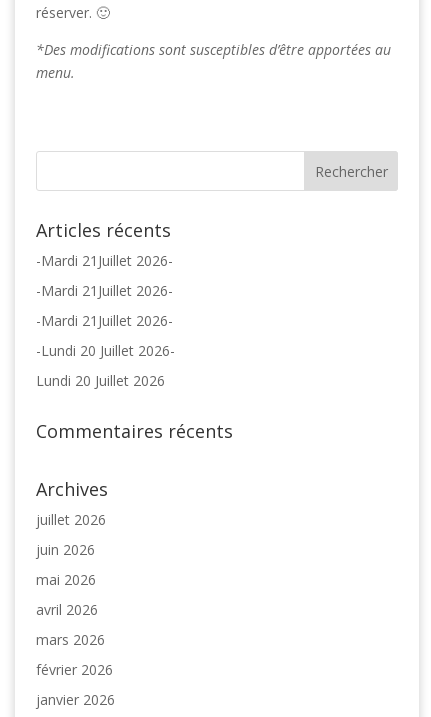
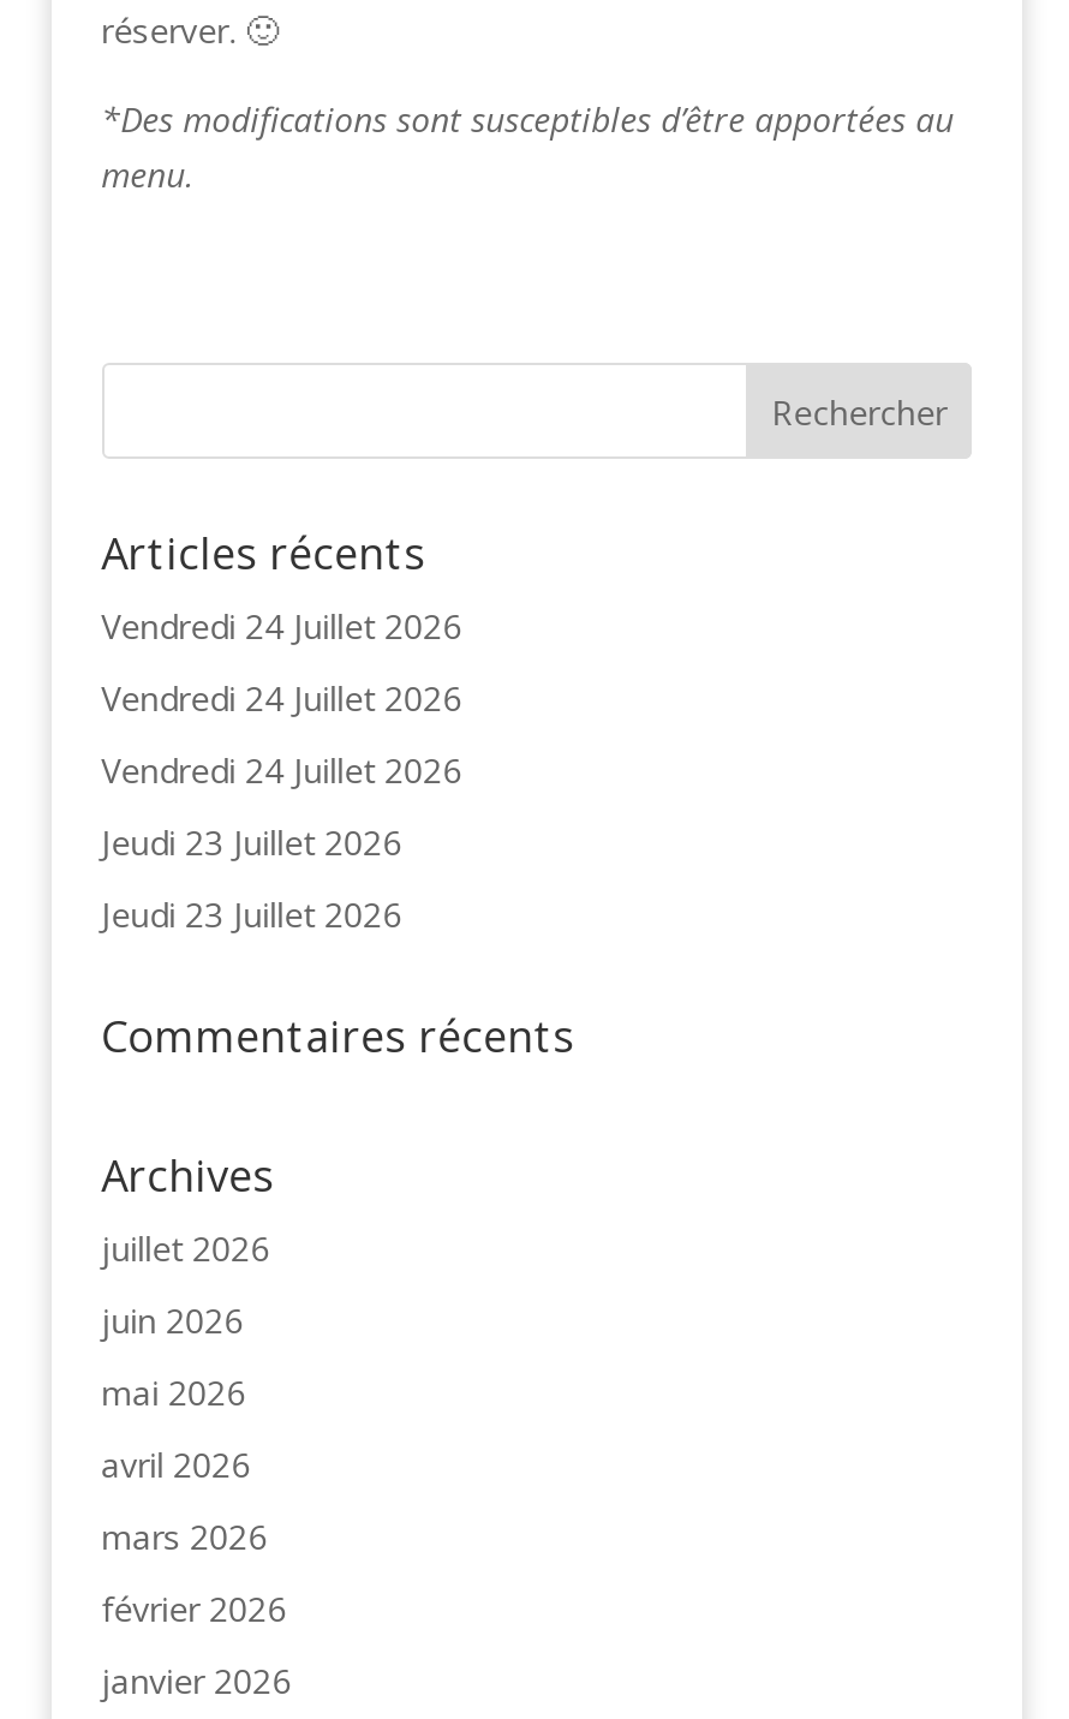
[36,251,173,270] -Mardi 21Juillet 2026- -> [101,603,461,648] Vendredi 24 Juillet 2026
[36,281,173,300] -Mardi 21Juillet 2026- -> [101,675,461,720] Vendredi 24 Juillet 2026
[36,311,173,330] -Mardi 21Juillet 2026- -> [101,747,461,792] Vendredi 24 Juillet 2026
[36,341,175,360] -Lundi 20 Juillet 2026- -> [101,819,401,864] Jeudi 23 Juillet 2026
[36,371,165,390] Lundi 20 Juillet 2026 -> [101,891,401,937] Jeudi 23 Juillet 2026

